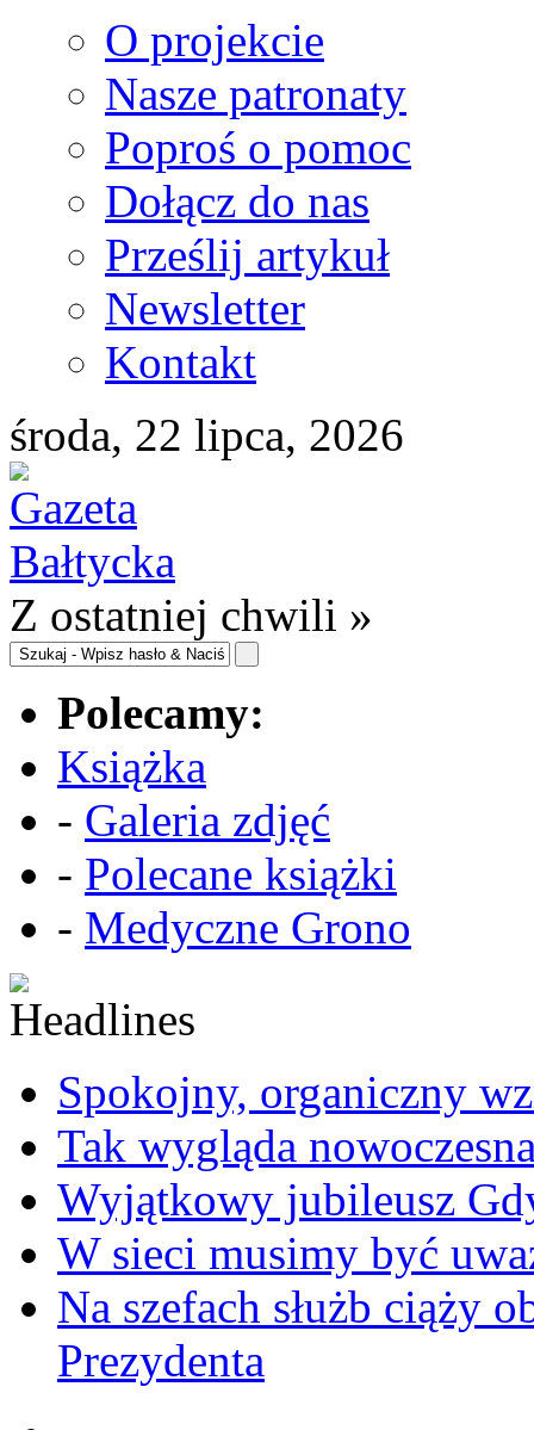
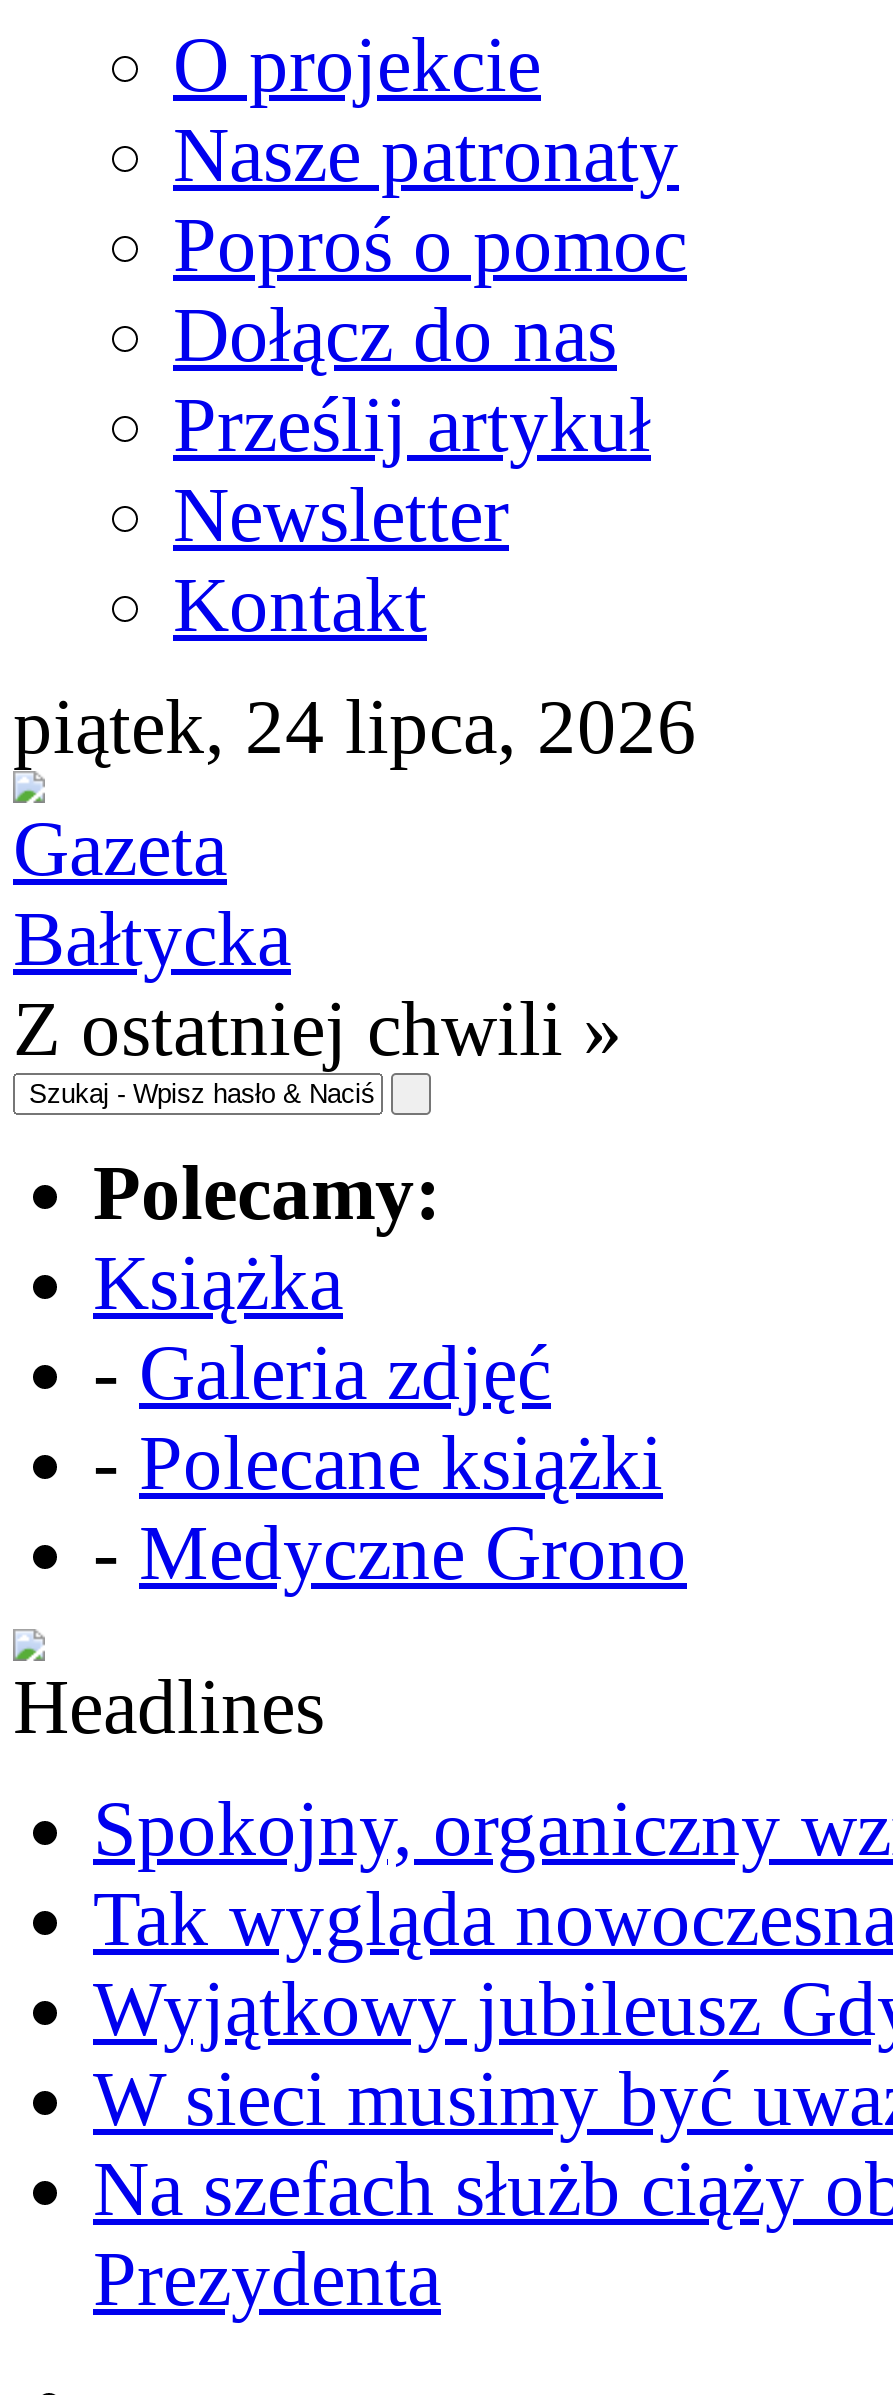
[10,409,404,460] środa, 22 lipca, 2026 -> [13,683,697,769] piątek, 24 lipca, 2026

